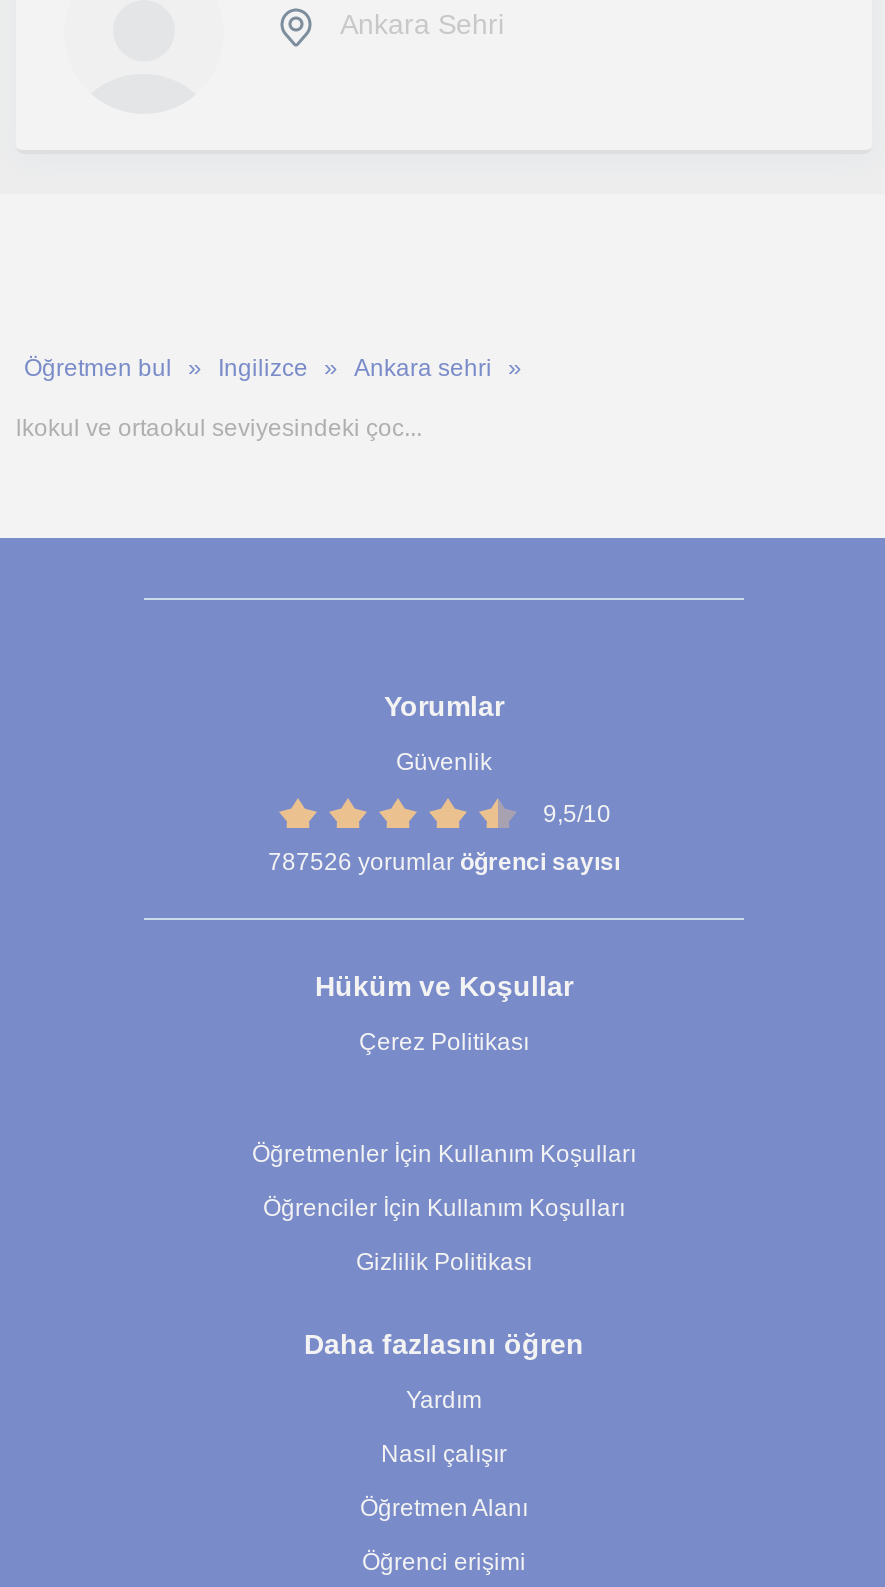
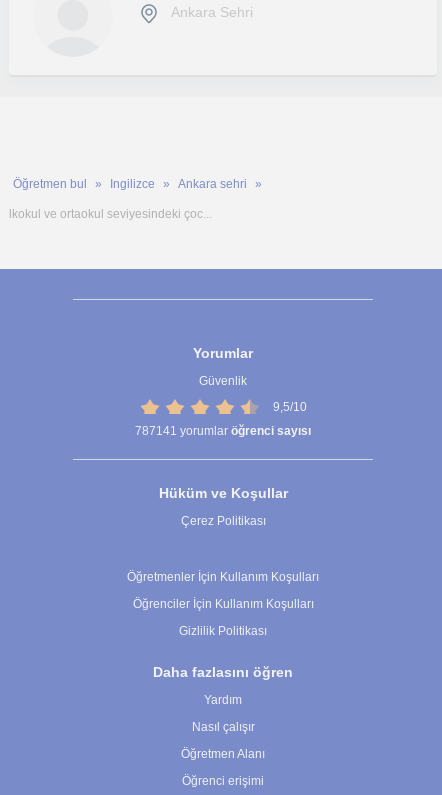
[268,848,620,876] 787526 yorumlar öğrenci sayısı -> [135,424,311,438] 787141 yorumlar öğrenci sayısı

